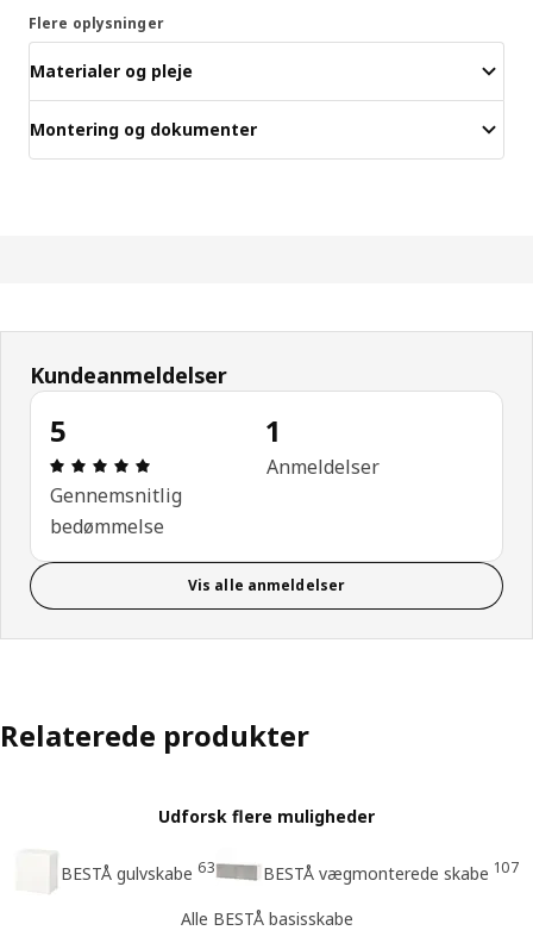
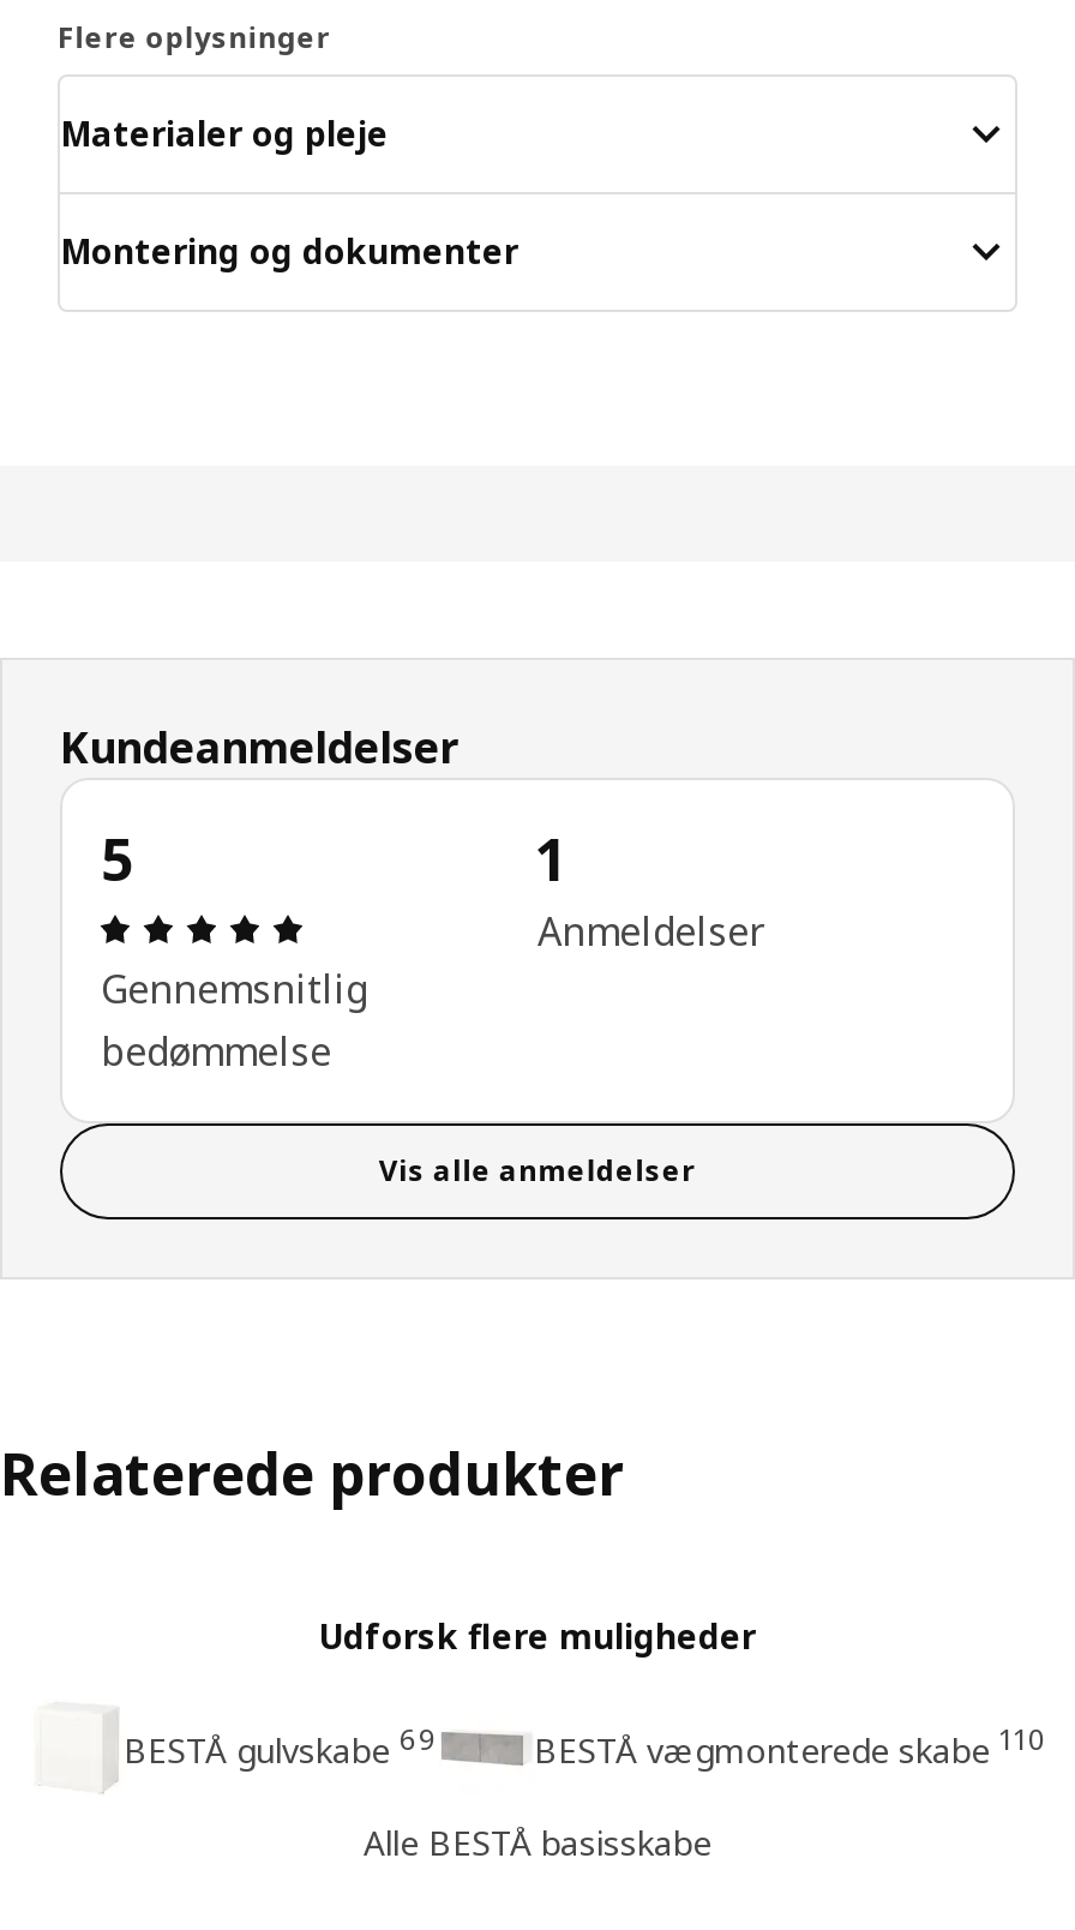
[61,857,215,884] BESTÅ gulvskabe 63 -> [124,1719,438,1773] BESTÅ gulvskabe 69
[263,857,520,884] BESTÅ vægmonterede skabe 107 -> [534,1719,1047,1773] BESTÅ vægmonterede skabe 110

